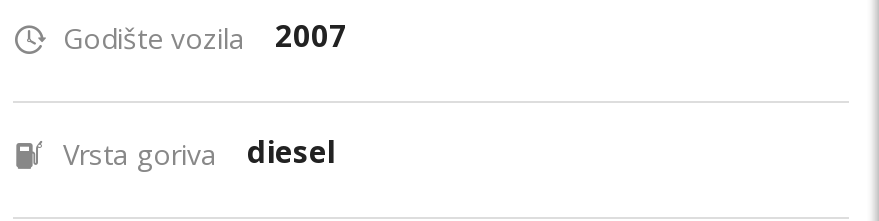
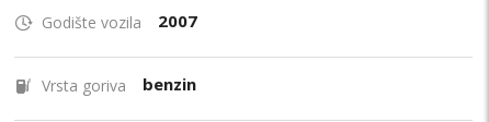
[247,131,335,171] diesel -> [143,73,196,95] benzin

